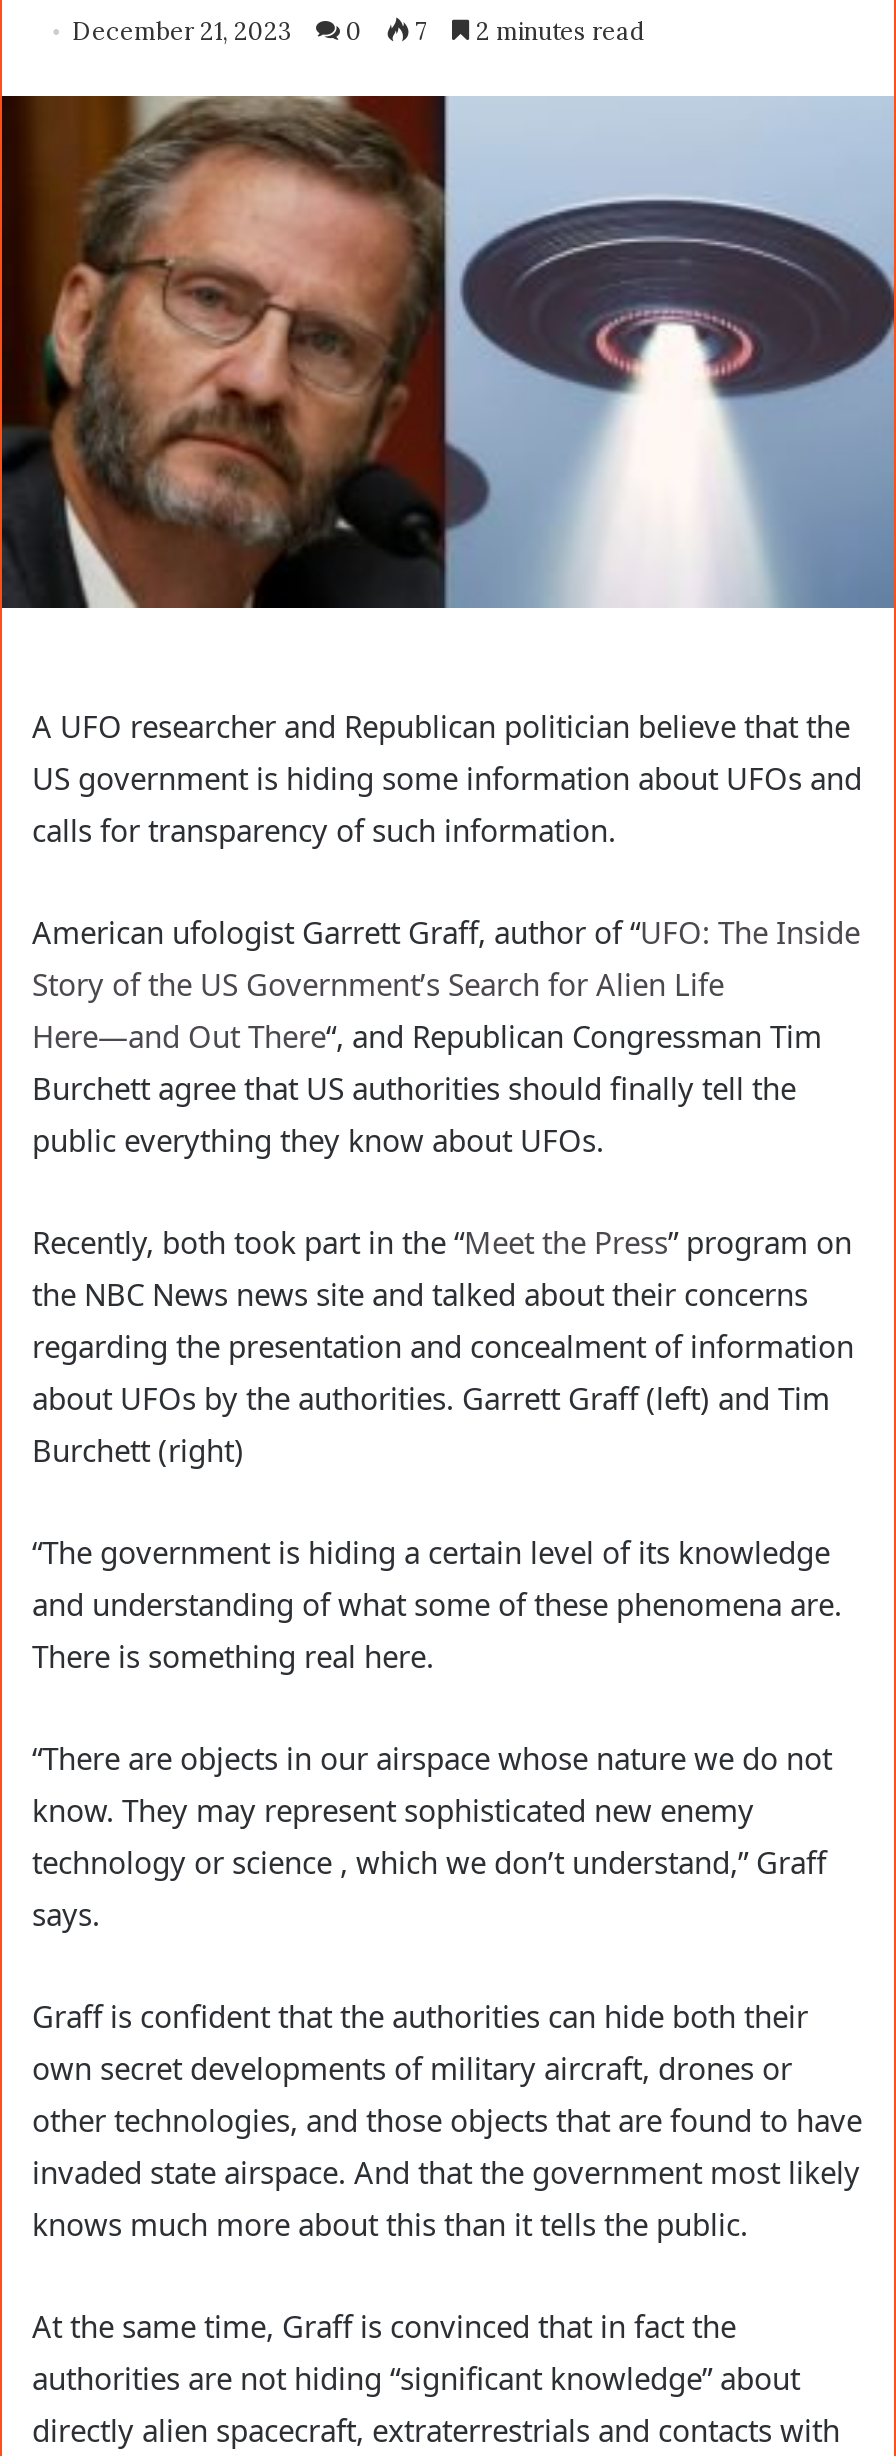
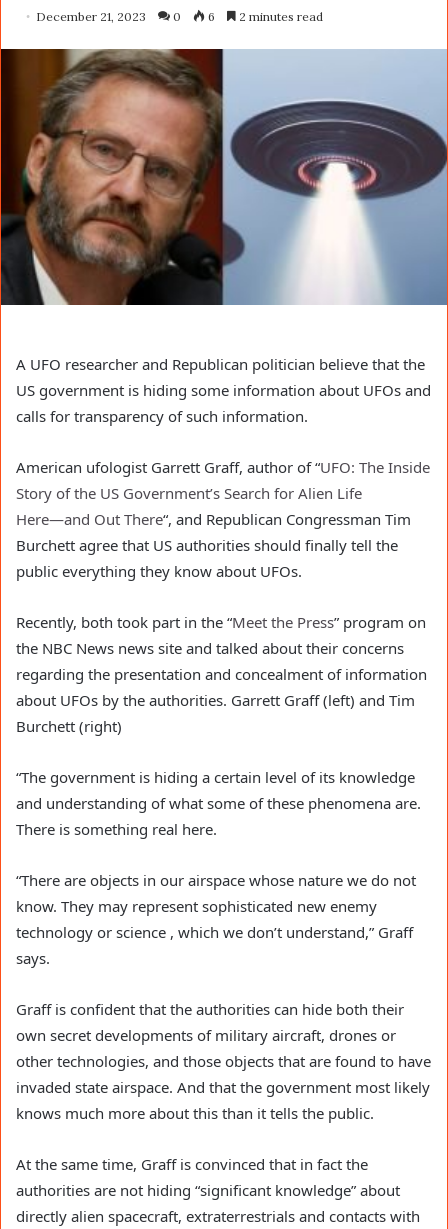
[72,17,644,47] December 21, 2023 0 7 2 minutes read -> [36,9,323,24] December 21, 2023 0 6 2 minutes read

